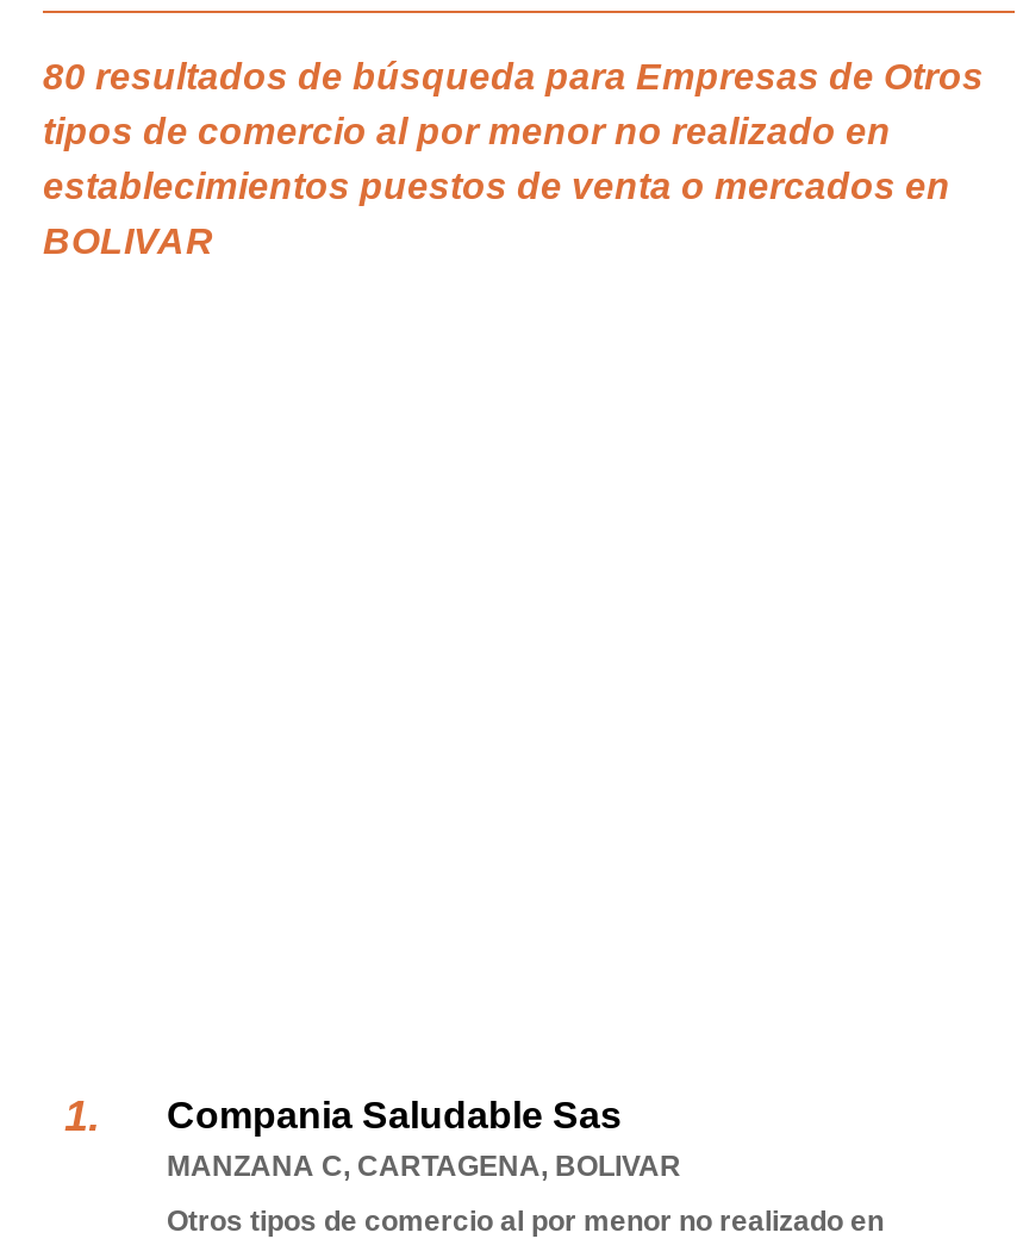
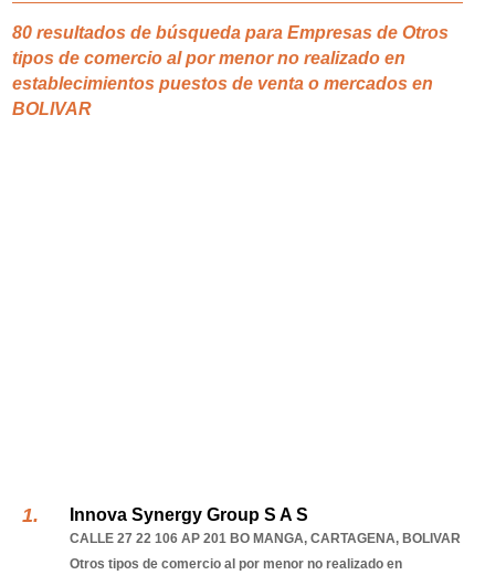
[167,1095,681,1183] Compania Saludable Sas | MANZANA C, CARTAGENA, BOLIVAR -> [70,505,461,546] Innova Synergy Group S A S | CALLE 27 22 106 AP 201 BO MANGA, CARTAGENA, BOLIVAR

